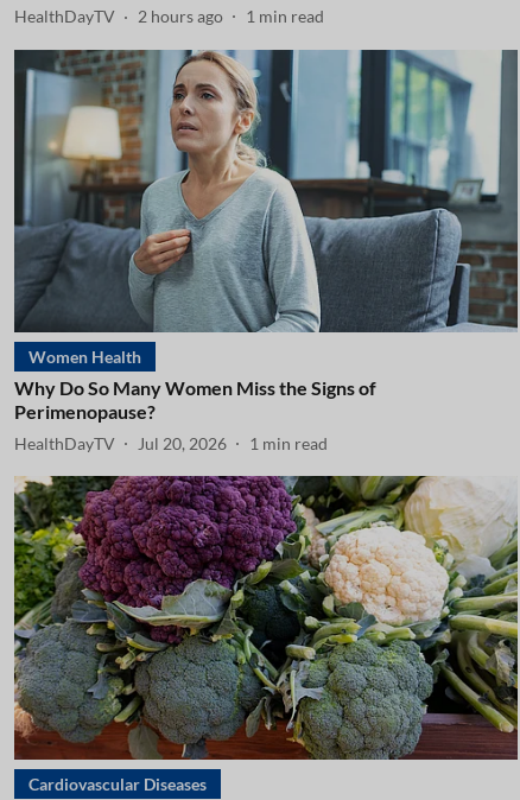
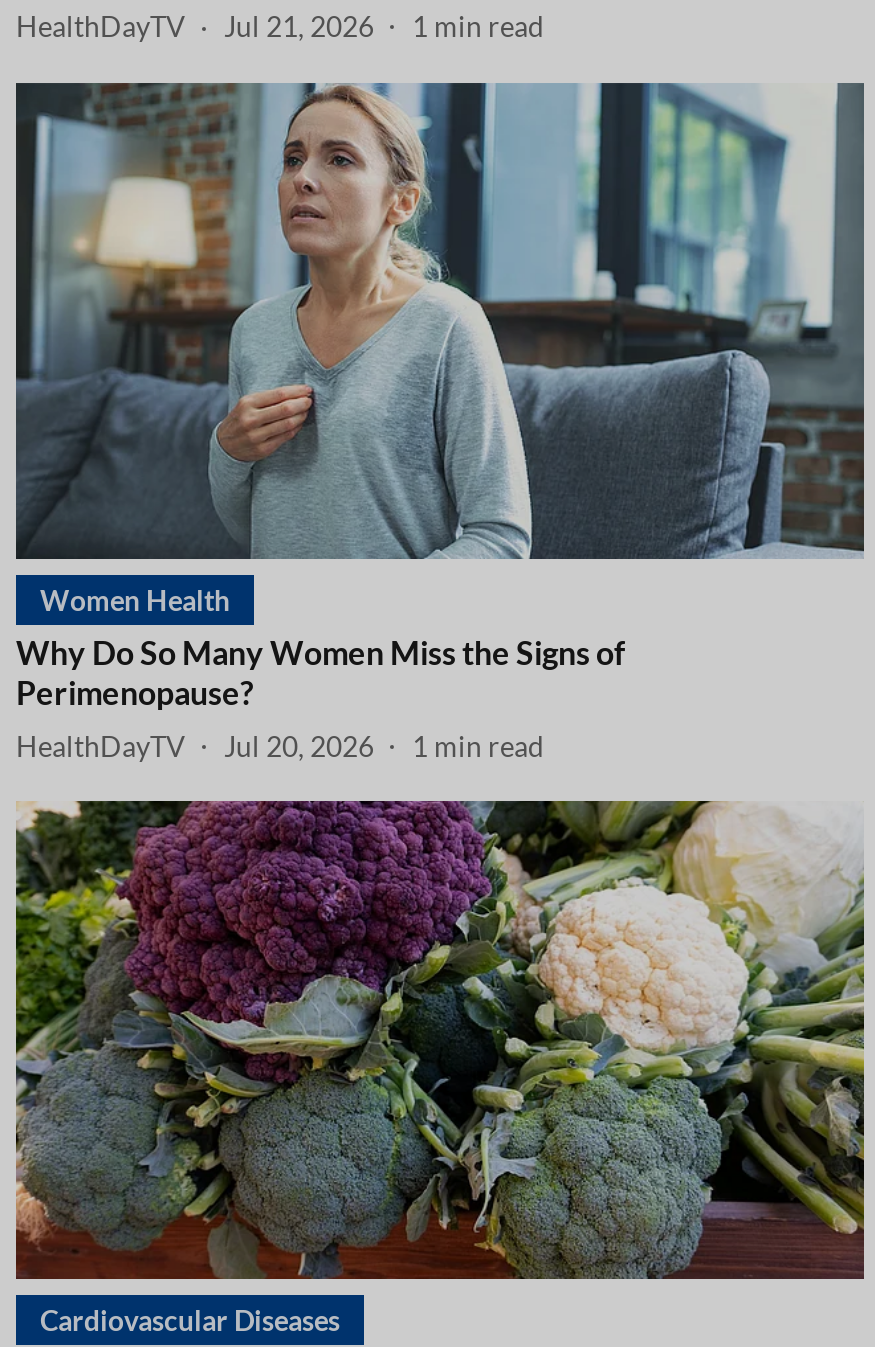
[14,6,324,26] HealthDayTV 2 hours ago 1 min read -> [16,9,544,43] HealthDayTV Jul 21, 2026 1 min read

